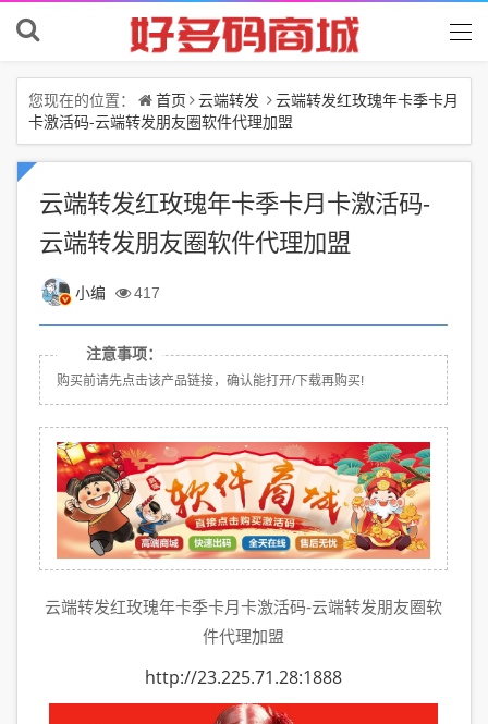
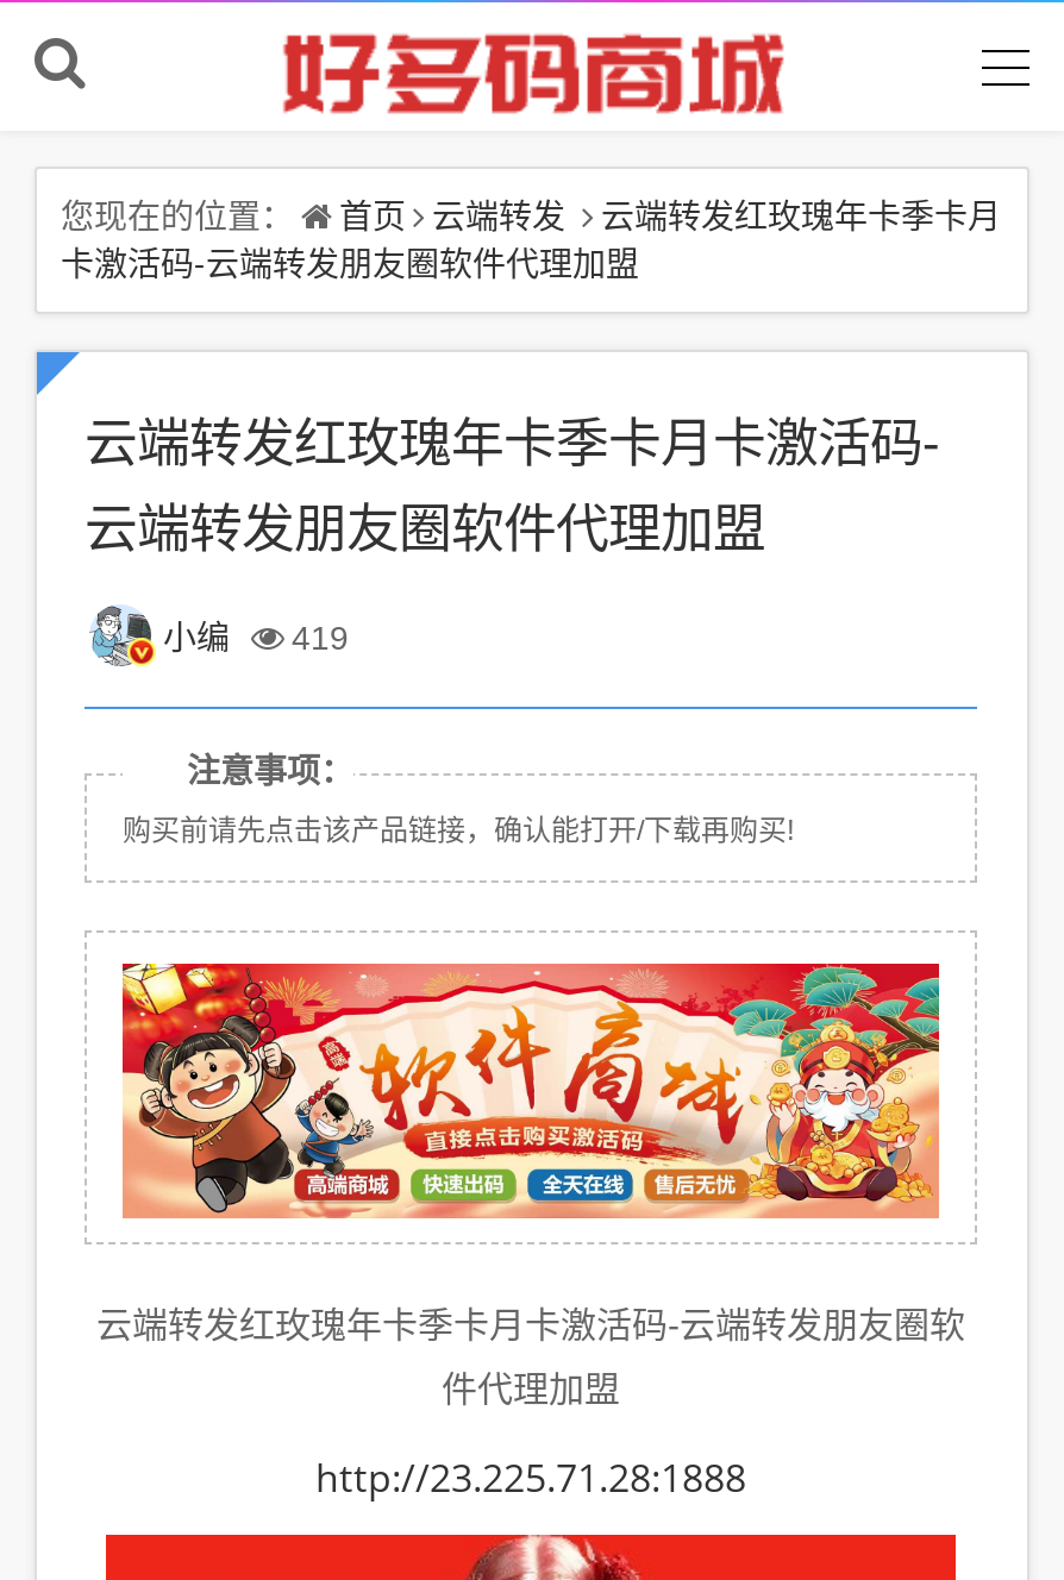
[75,282,160,303] 小编 417 -> [163,614,349,659] 小编 419

